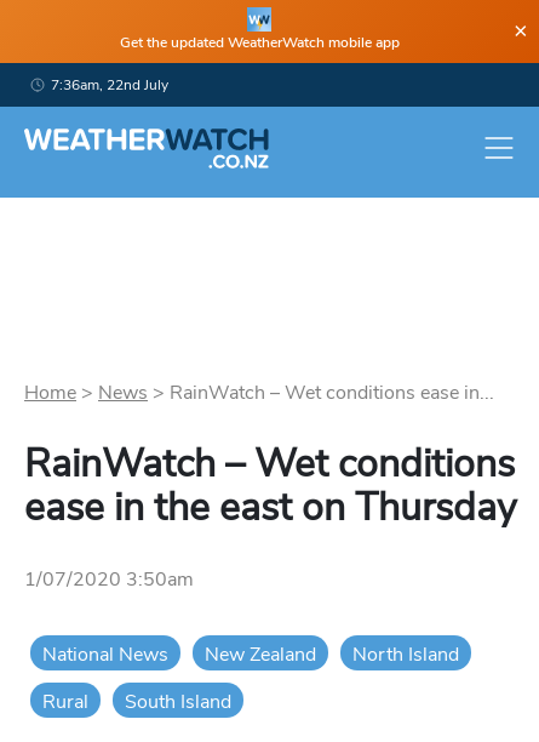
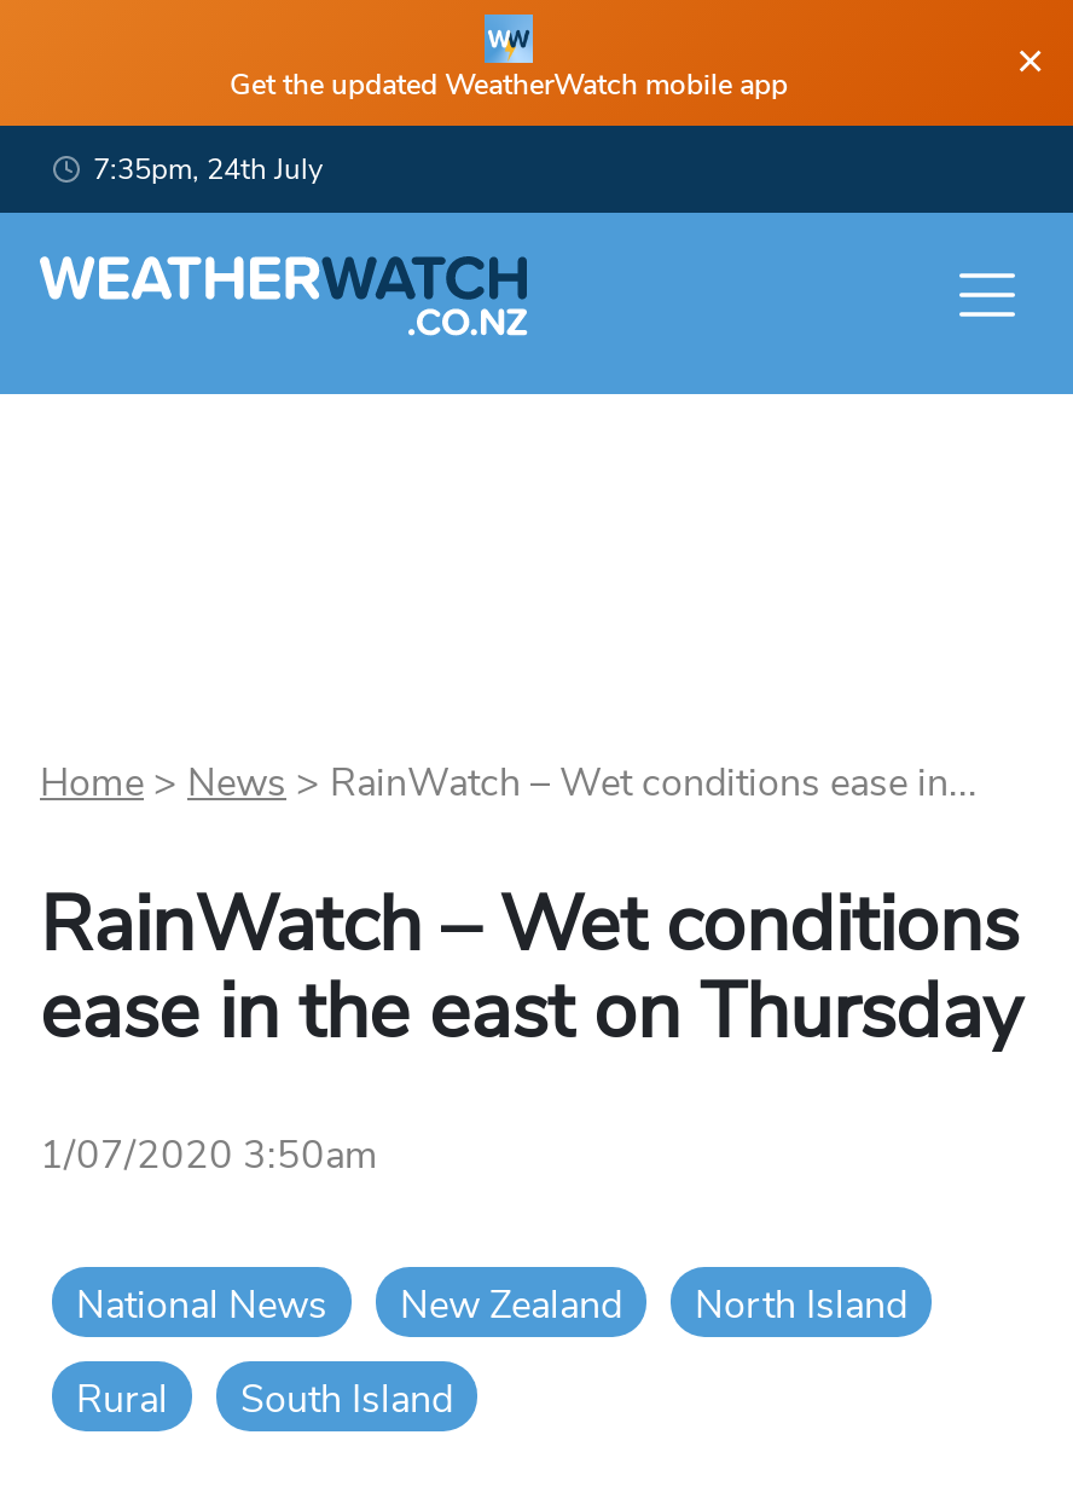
[51,75,168,95] 7:36am, 22nd July -> [93,150,323,189] 7:35pm, 24th July

